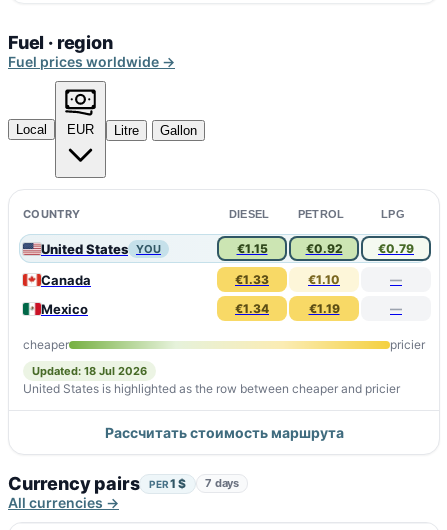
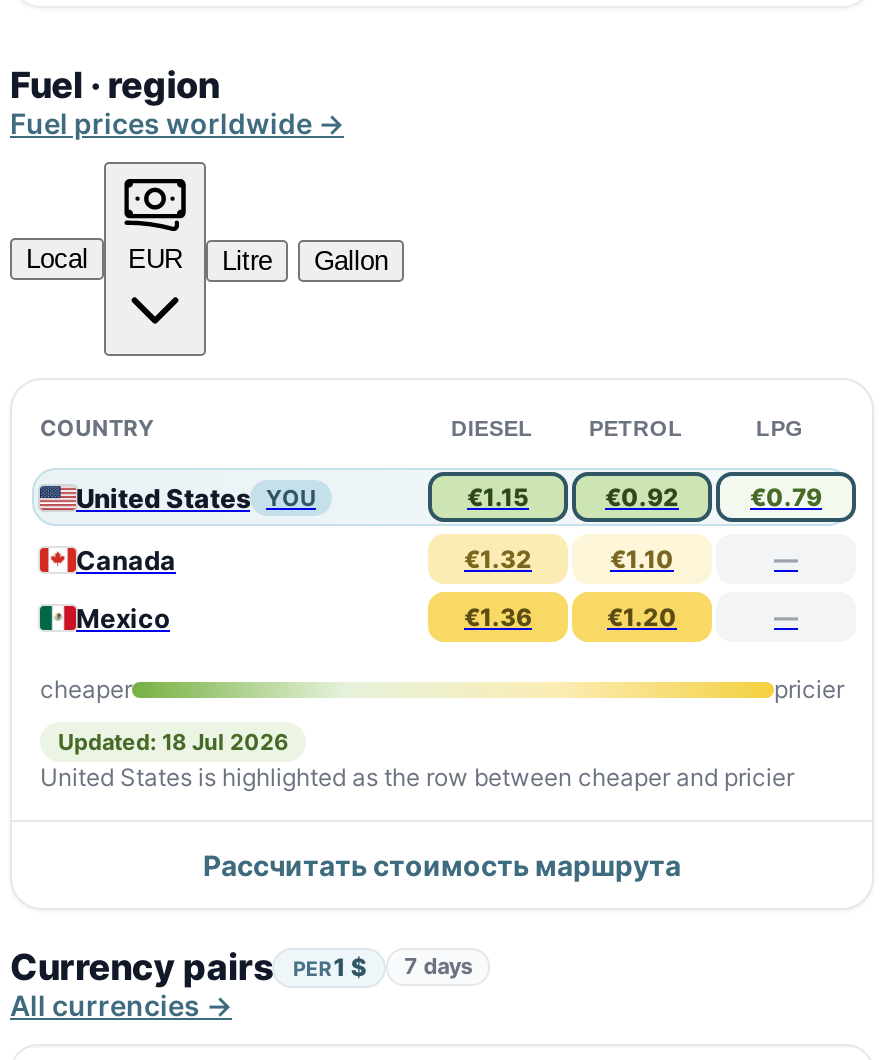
[235,272,269,287] €1.33 -> [464,544,532,574] €1.32
[235,301,269,316] €1.34 -> [464,602,532,632] €1.36
[308,301,339,316] €1.19 -> [607,602,677,632] €1.20

